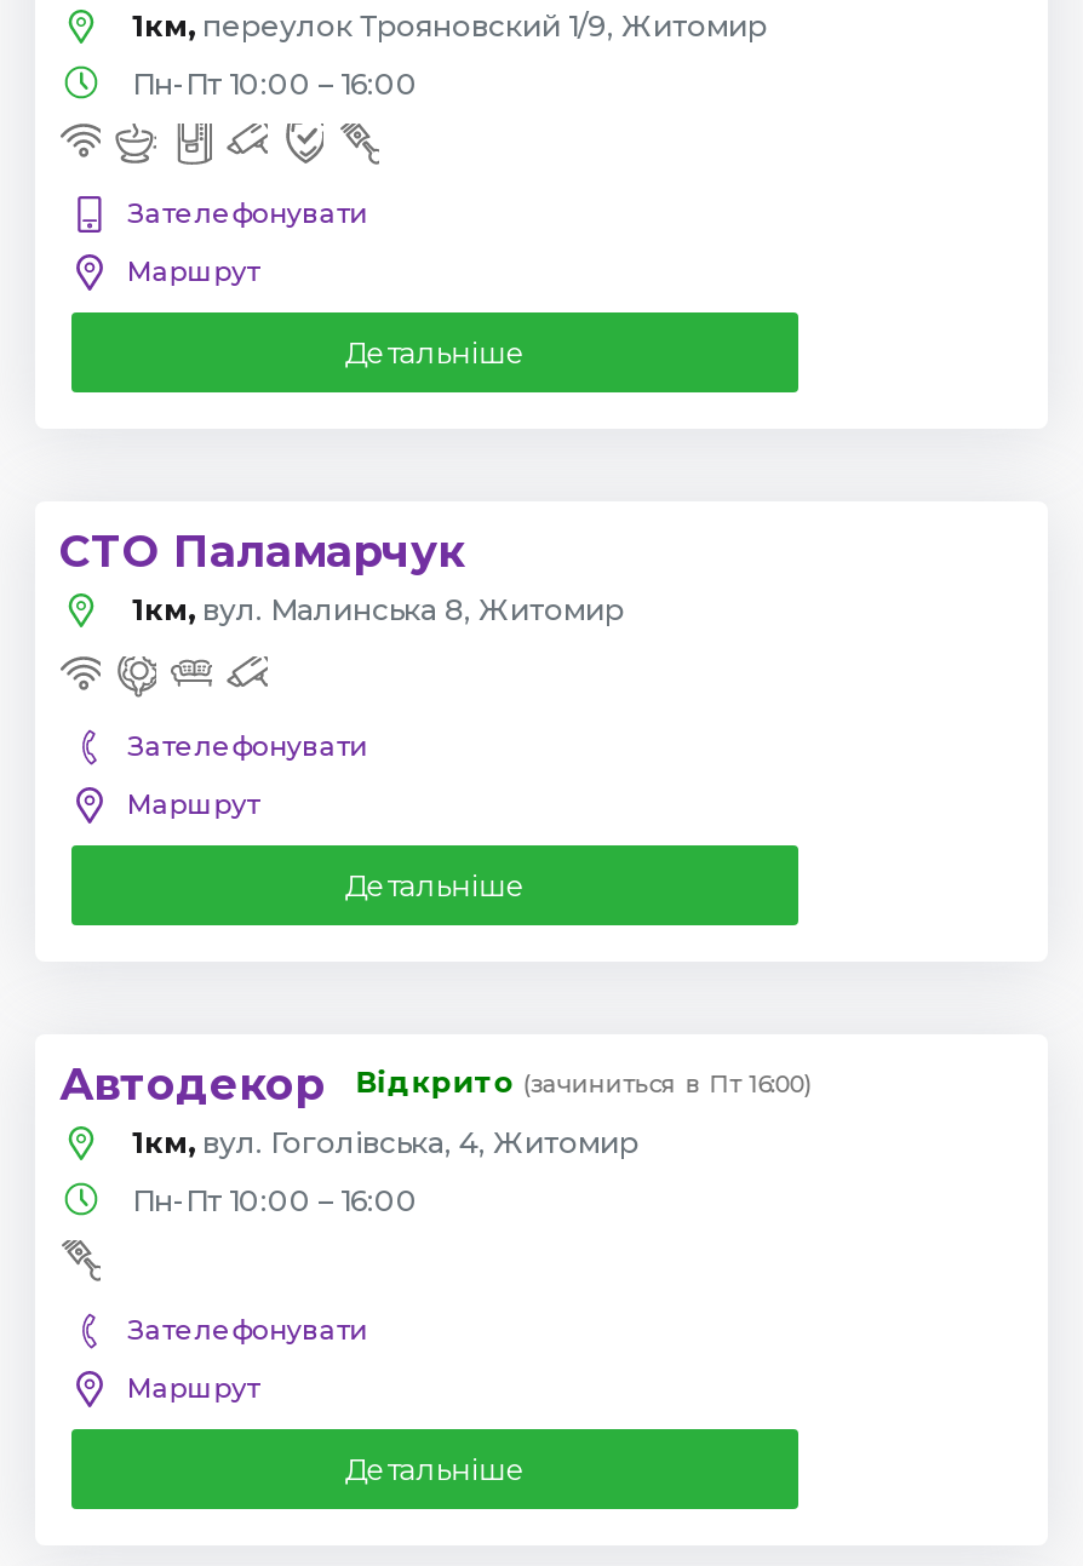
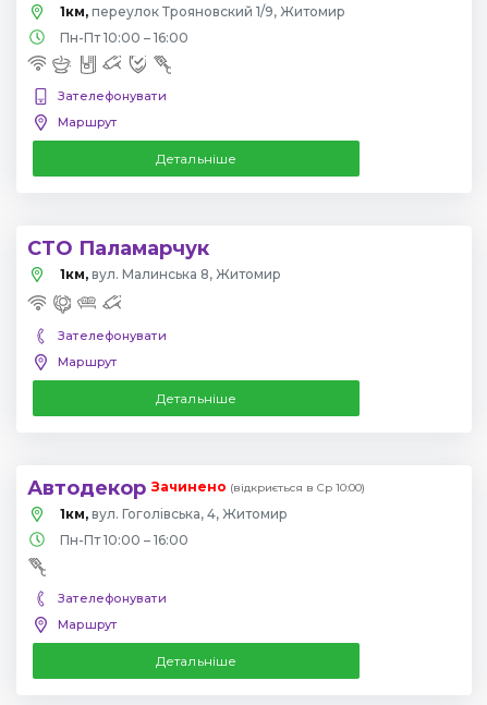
[59,1059,811,1112] Автодекор | Відкрито (зачиниться в Пт 16:00) -> [27,476,365,500] Автодекор Зачинено (відкриється в Ср 10:00)

